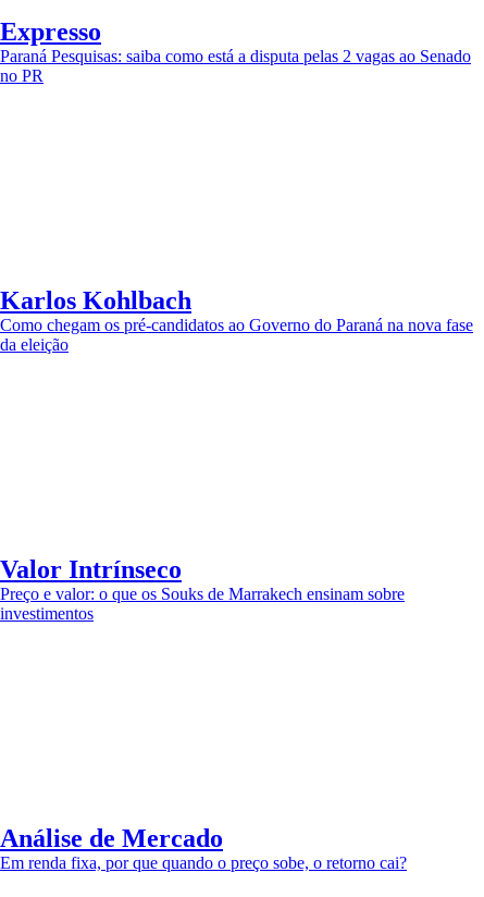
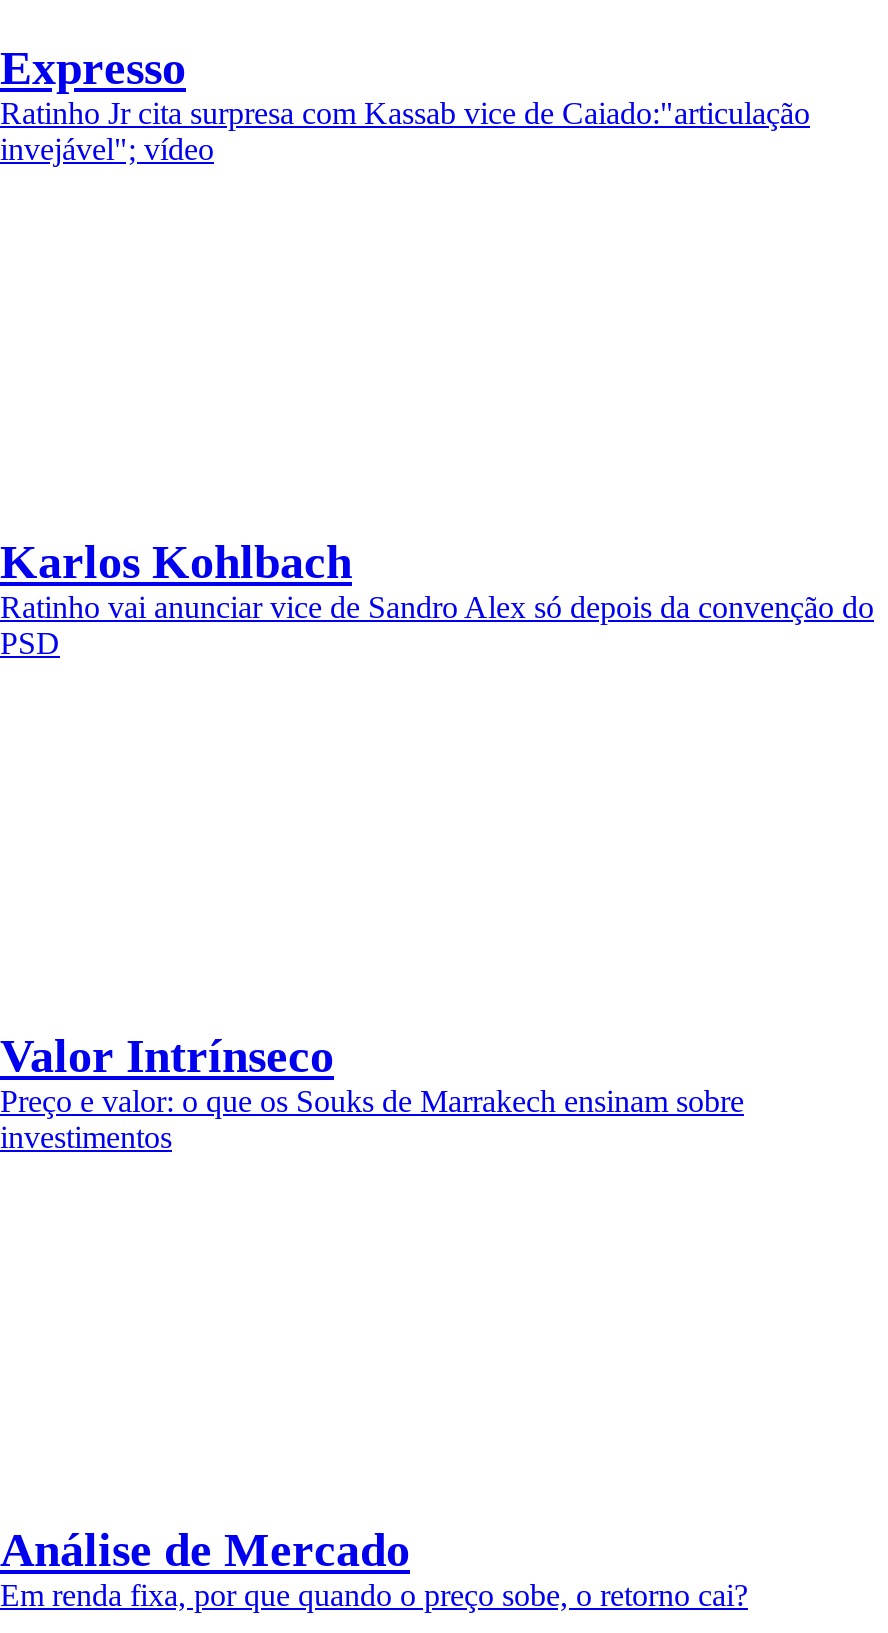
[0,47,471,85] Paraná Pesquisas: saiba como está a disputa pelas 2 vagas ao Senado | no PR -> [0,96,810,166] Ratinho Jr cita surpresa com Kassab vice de Caiado:"articulação | invejável"; vídeo
[0,316,473,354] Como chegam os pré-candidatos ao Governo do Paraná na nova fase | da eleição -> [0,590,874,660] Ratinho vai anunciar vice de Sandro Alex só depois da convenção do | PSD

